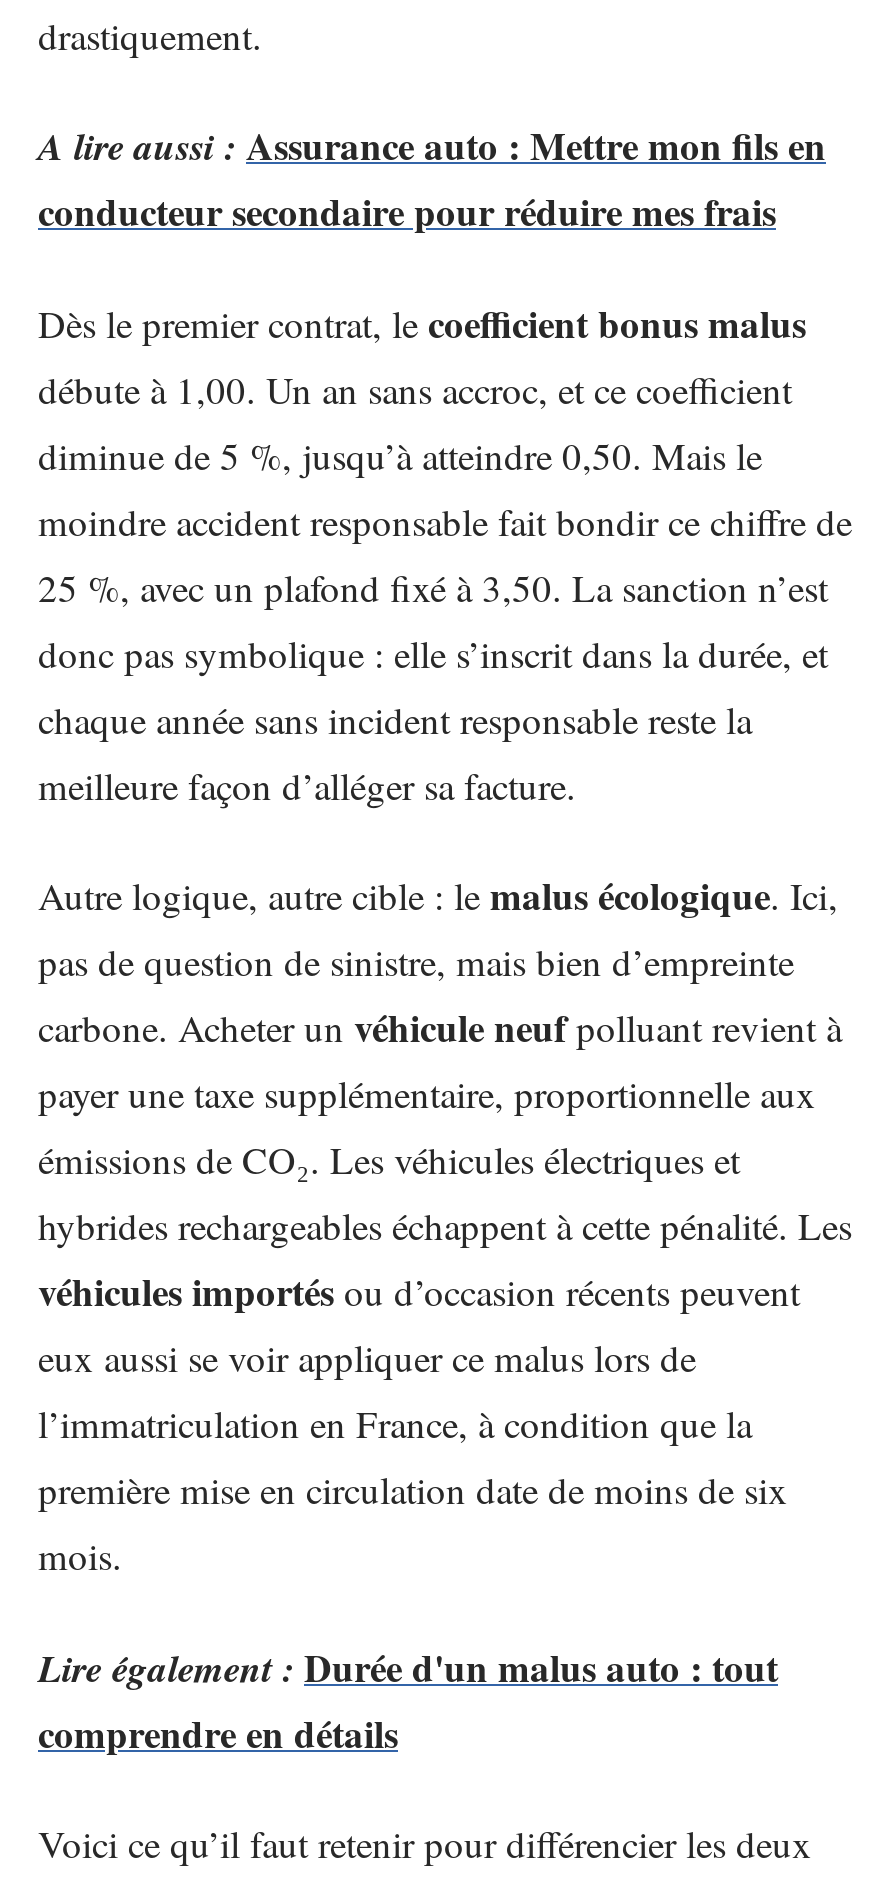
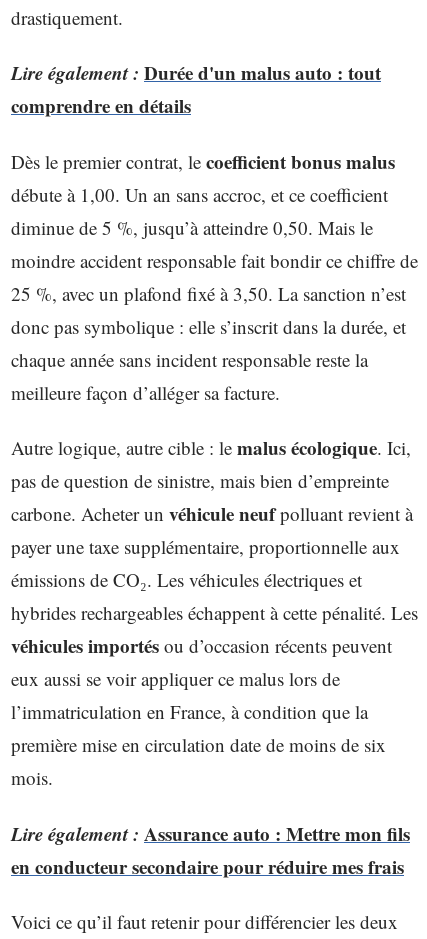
[38,118,826,238] A lire aussi : Assurance auto : Mettre mon fils en | conducteur secondaire pour réduire mes frais -> none
none -> [11,819,410,879] Lire également : Assurance auto : Mettre mon fils | en conducteur secondaire pour réduire mes frais
moved [38,1639,778,1759] -> [11,59,381,119]: Lire également : Durée d'un malus auto : tout | comprendre en détails

